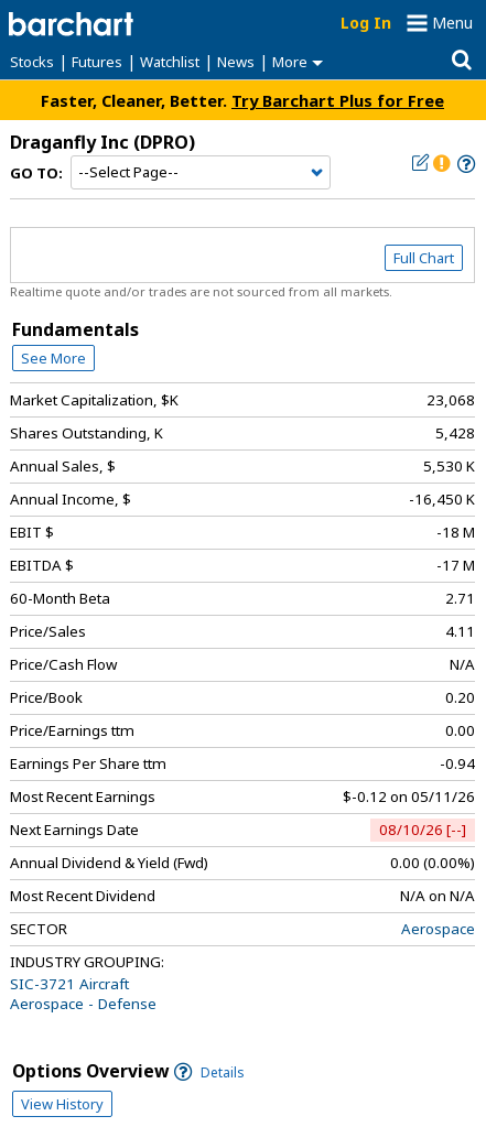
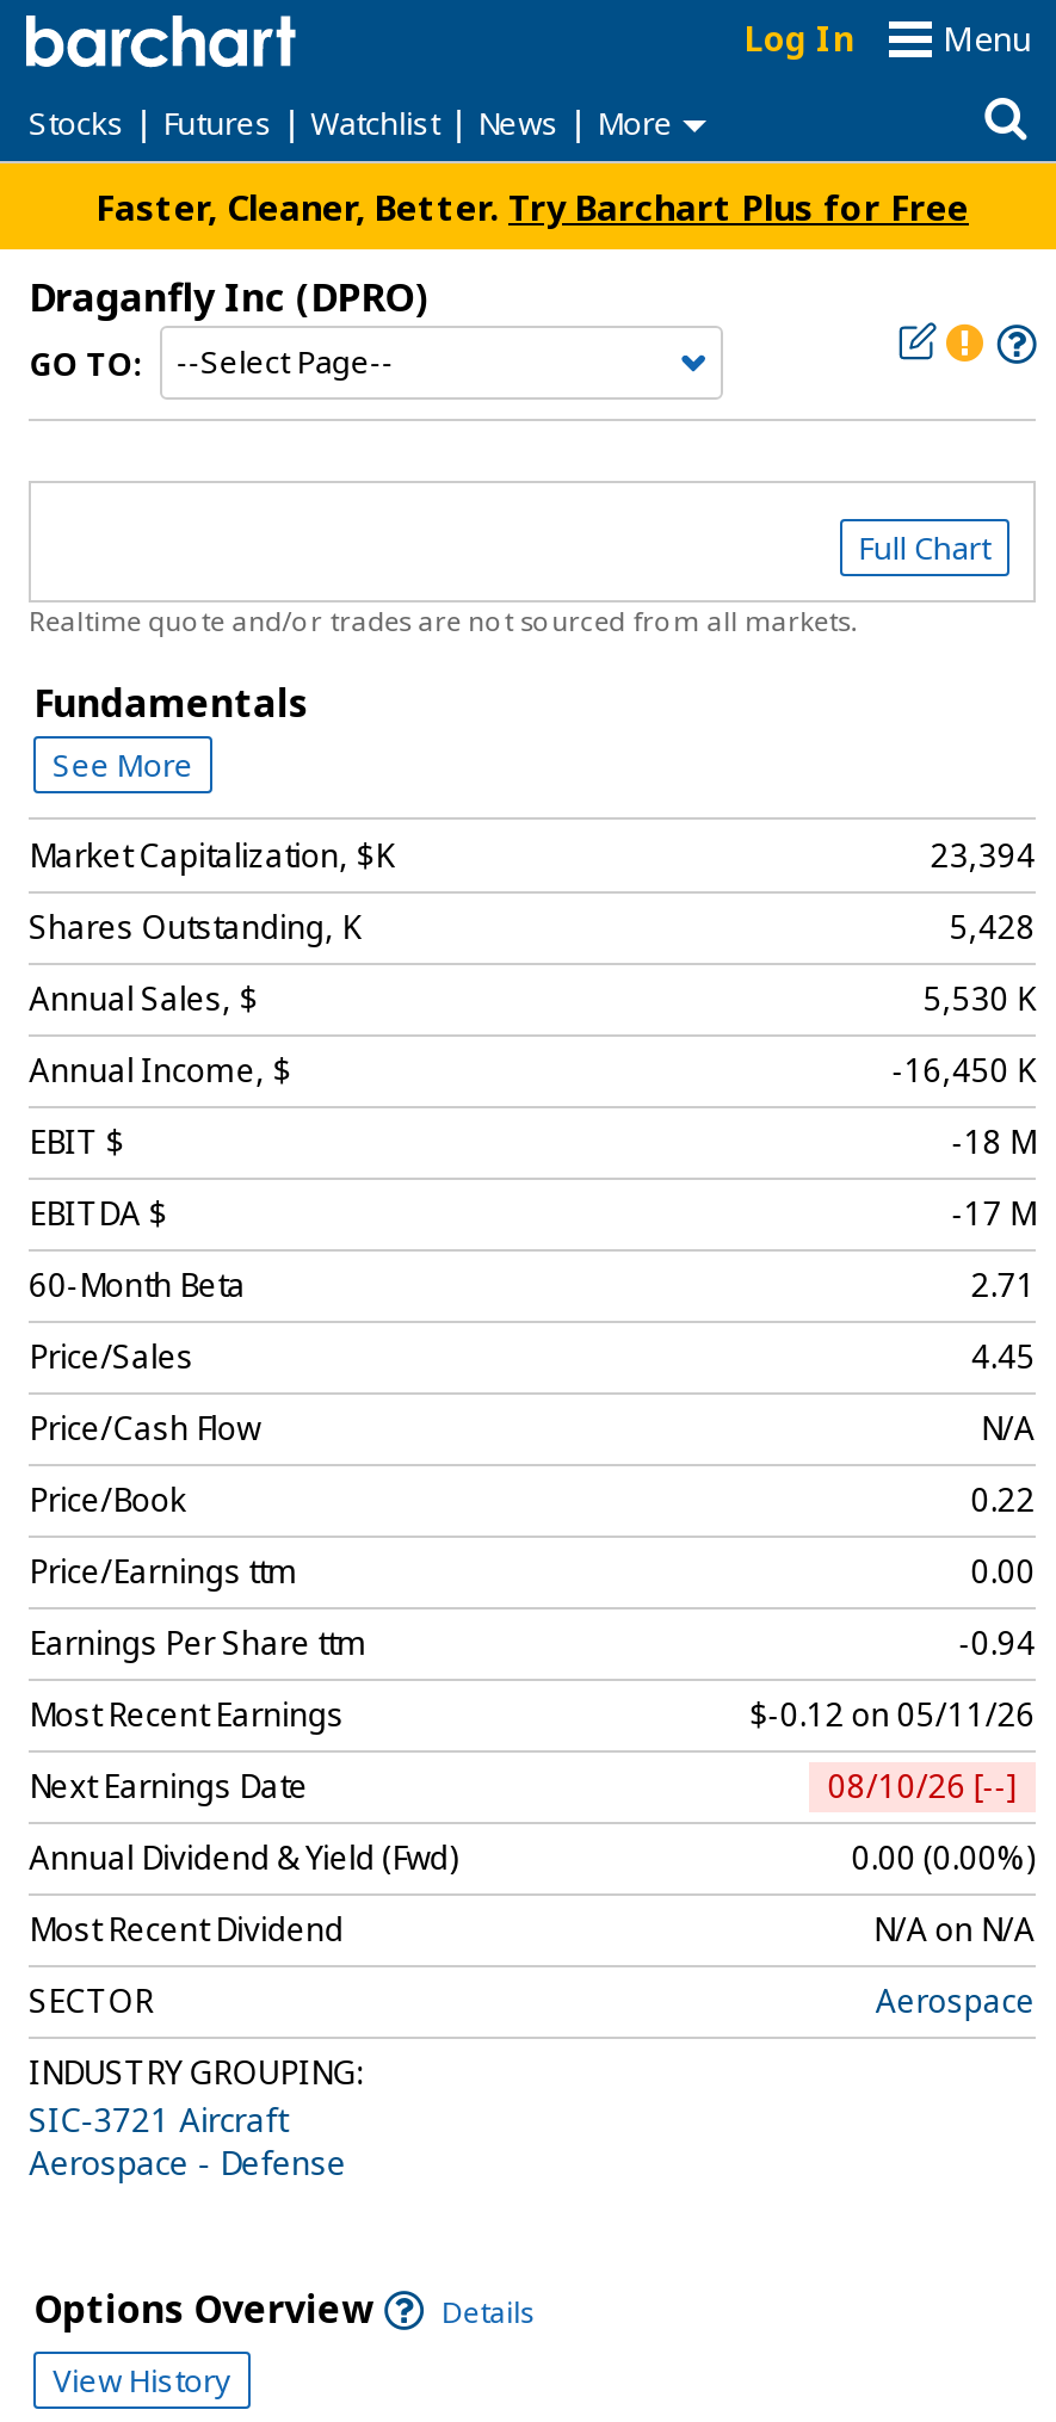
[426,390,475,410] 23,068 -> [930,834,1035,876] 23,394
[445,621,475,641] 4.11 -> [971,1335,1035,1378] 4.45
[445,687,475,707] 0.20 -> [971,1478,1035,1521] 0.22

